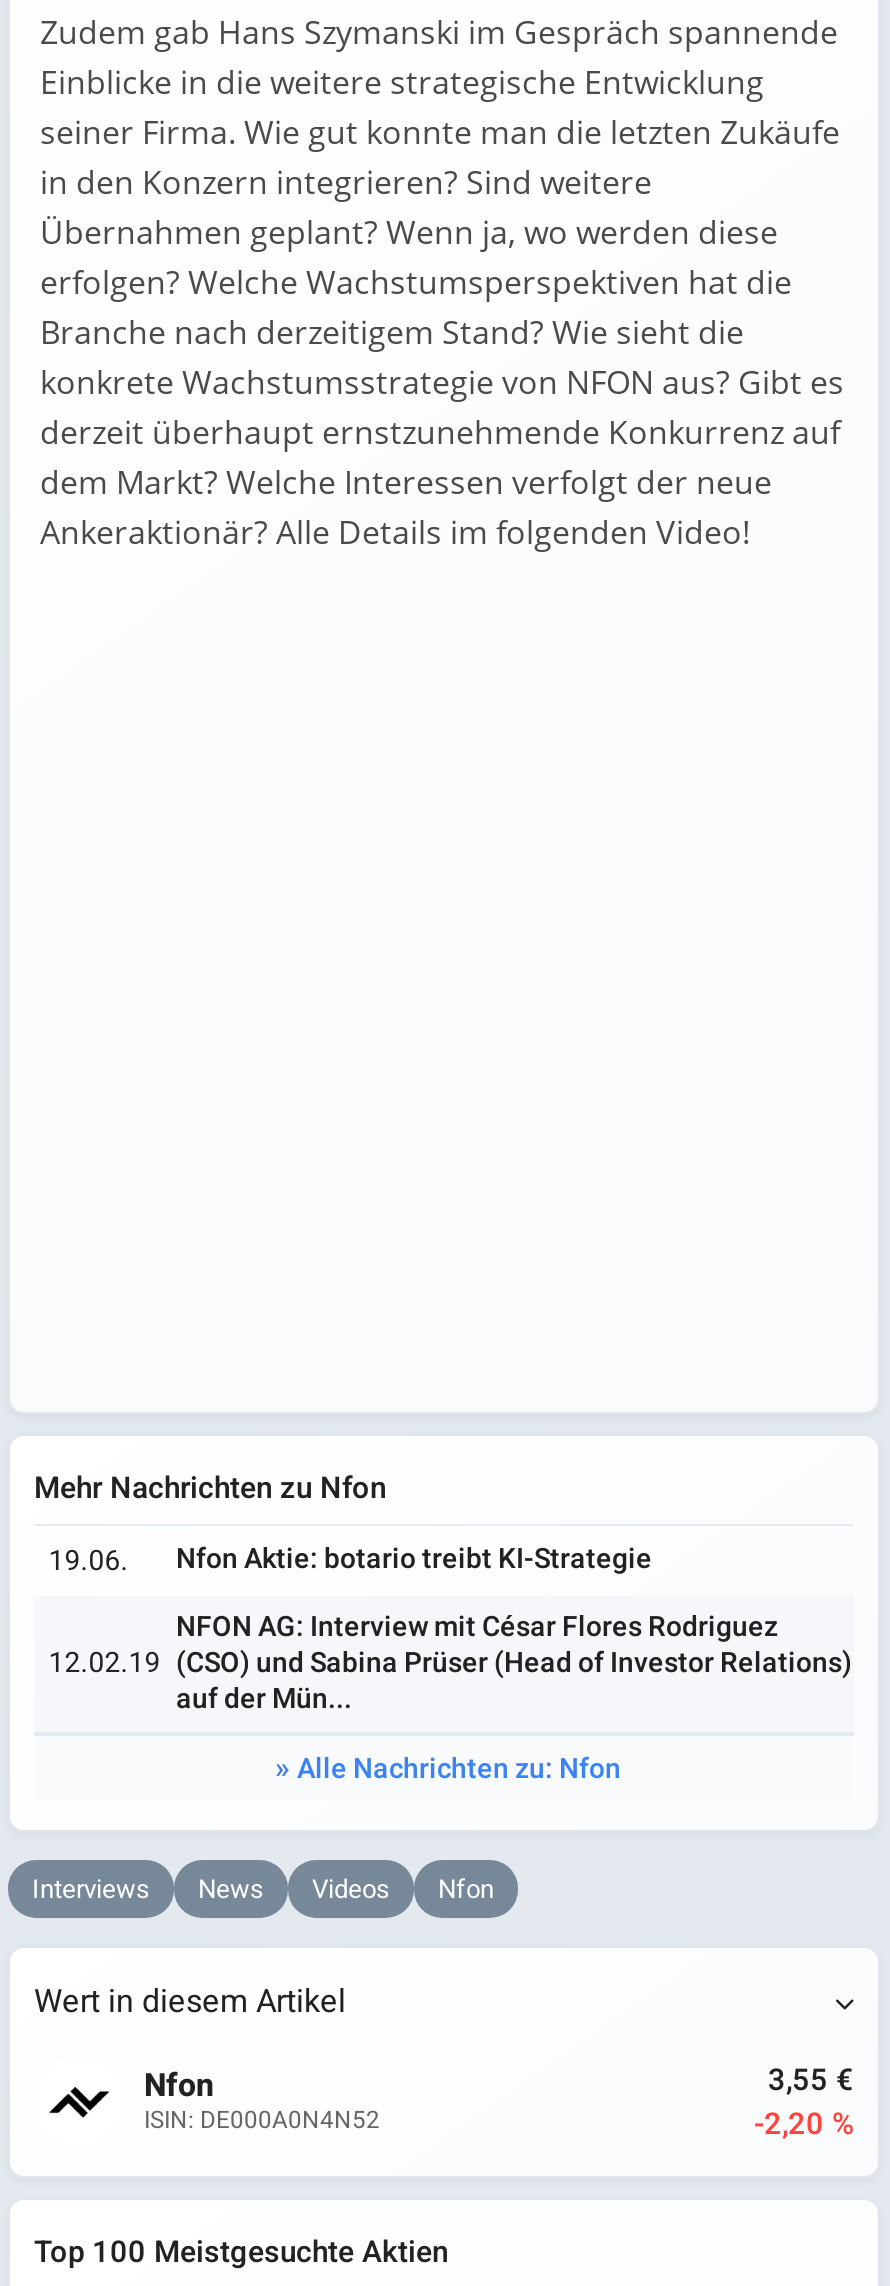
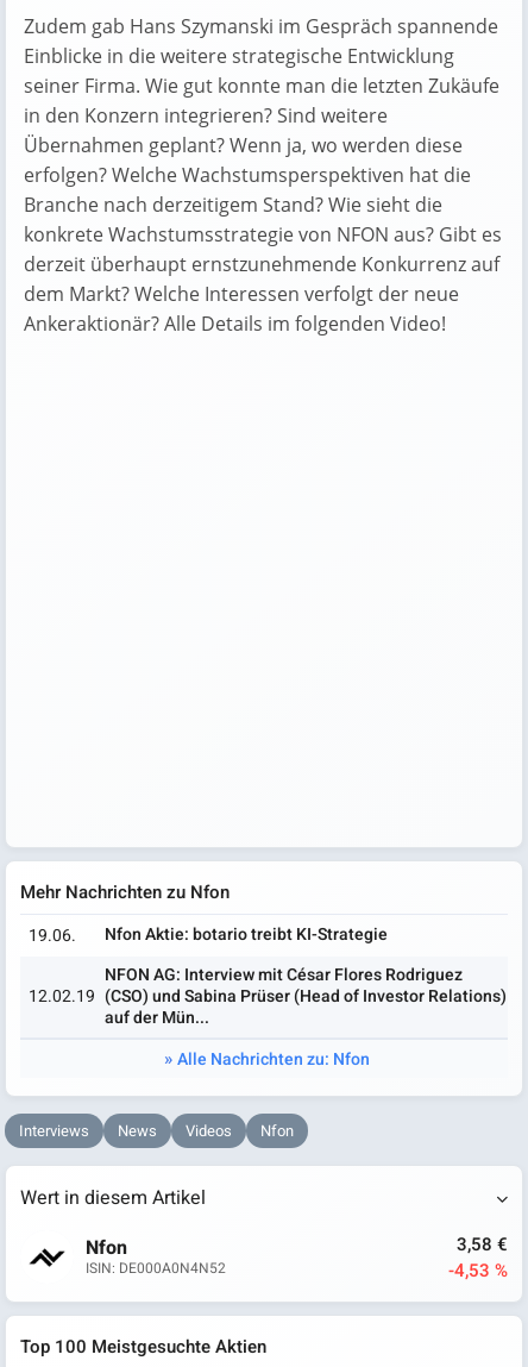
[768,2057,854,2101] 3,55 € -> [457,1231,508,1257] 3,58 €
[754,2101,854,2145] -2,20 % -> [448,1257,508,1283] -4,53 %

